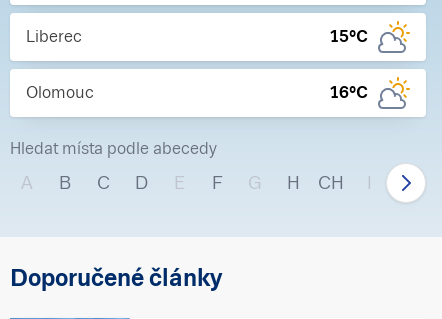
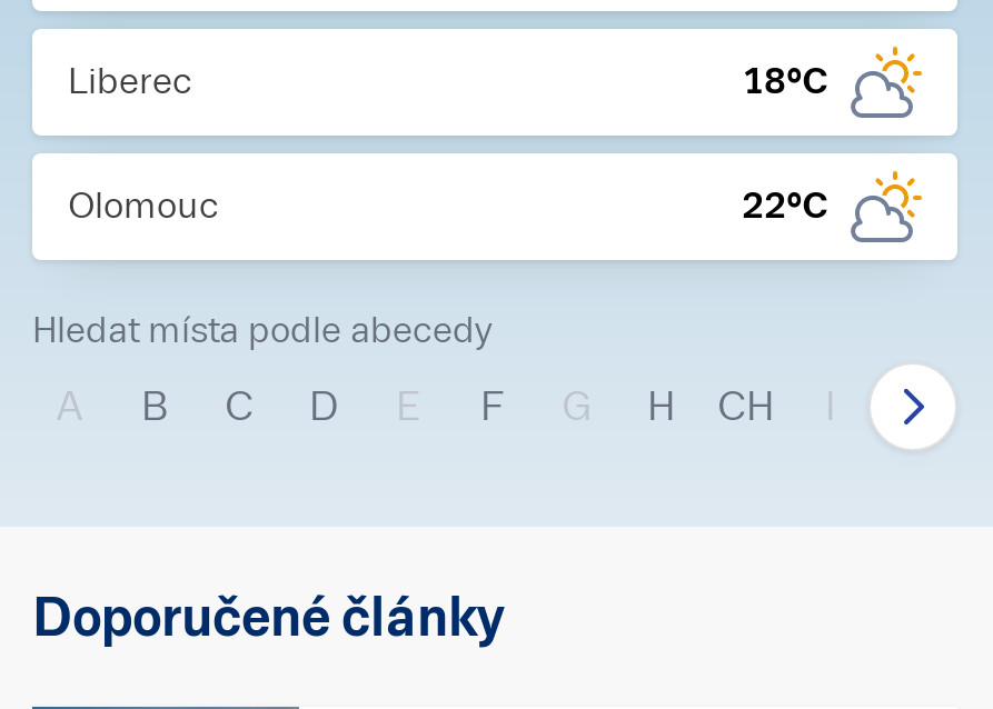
[329,27,368,46] 15°C -> [742,60,828,102] 18°C
[329,83,368,102] 16°C -> [742,184,828,227] 22°C

